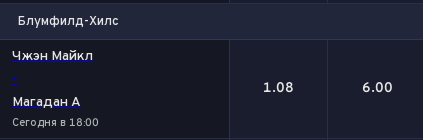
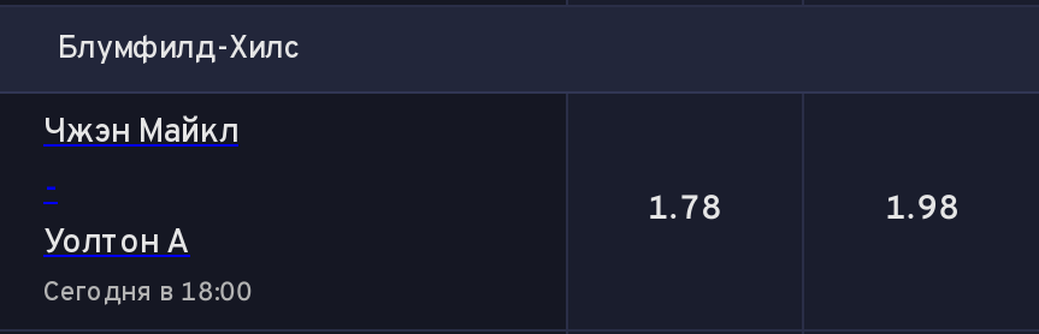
[263,80,393,97] 1.08 | 6.00 -> [648,190,960,231] 1.78 | 1.98
[12,94,81,111] Магадан А -> [43,223,190,264] Уолтон А

